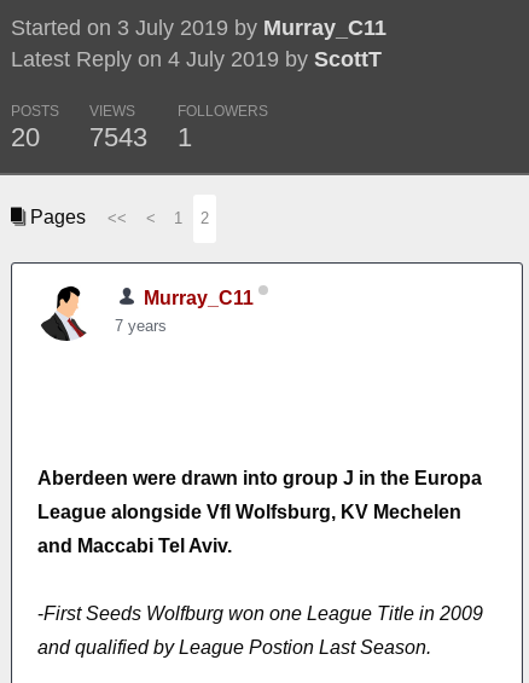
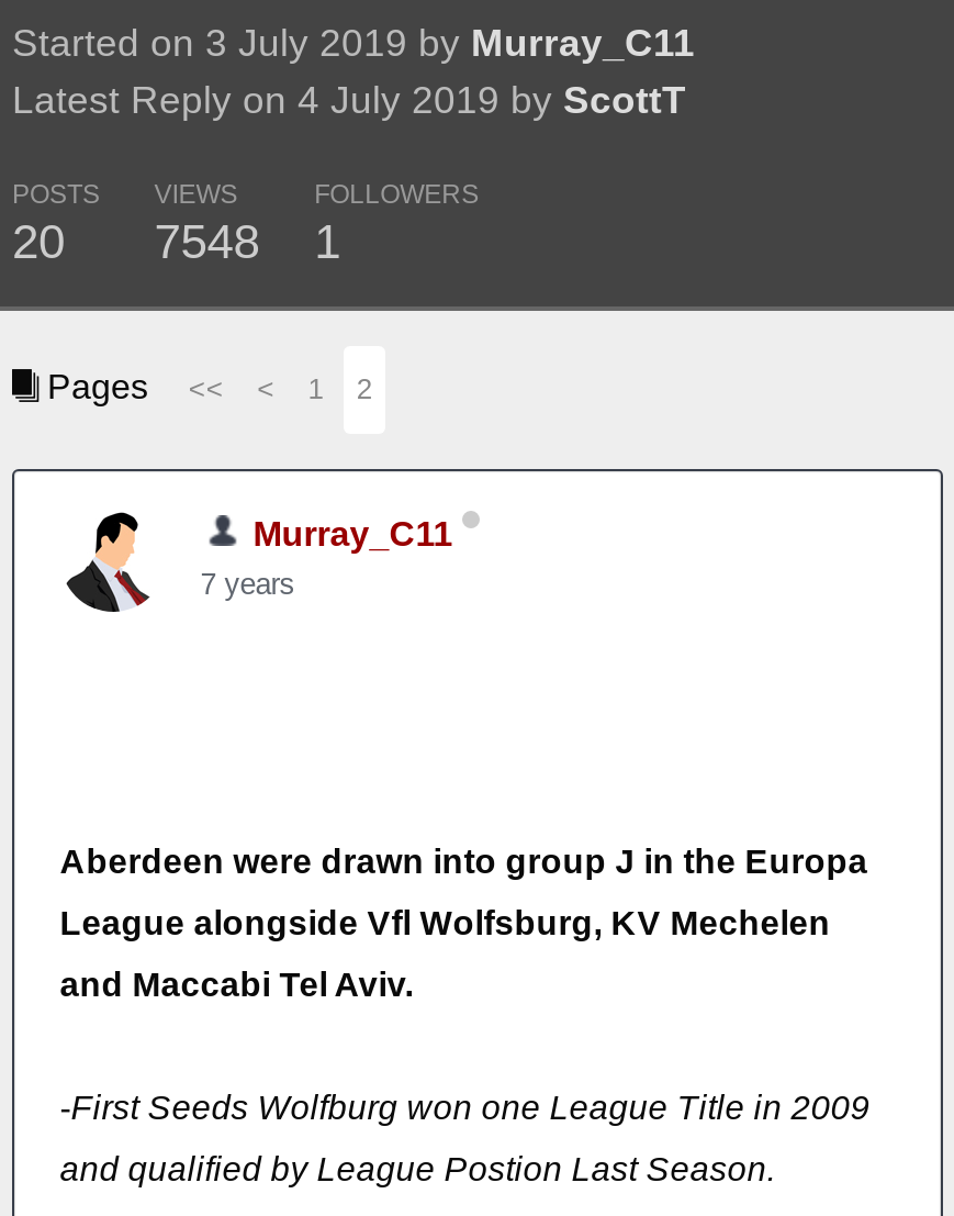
[11,122,192,152] 20 7543 1 -> [12,214,341,269] 20 7548 1

